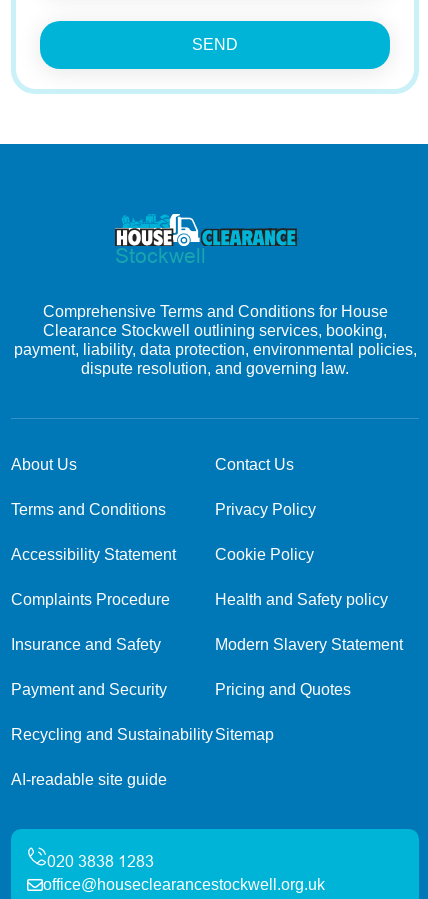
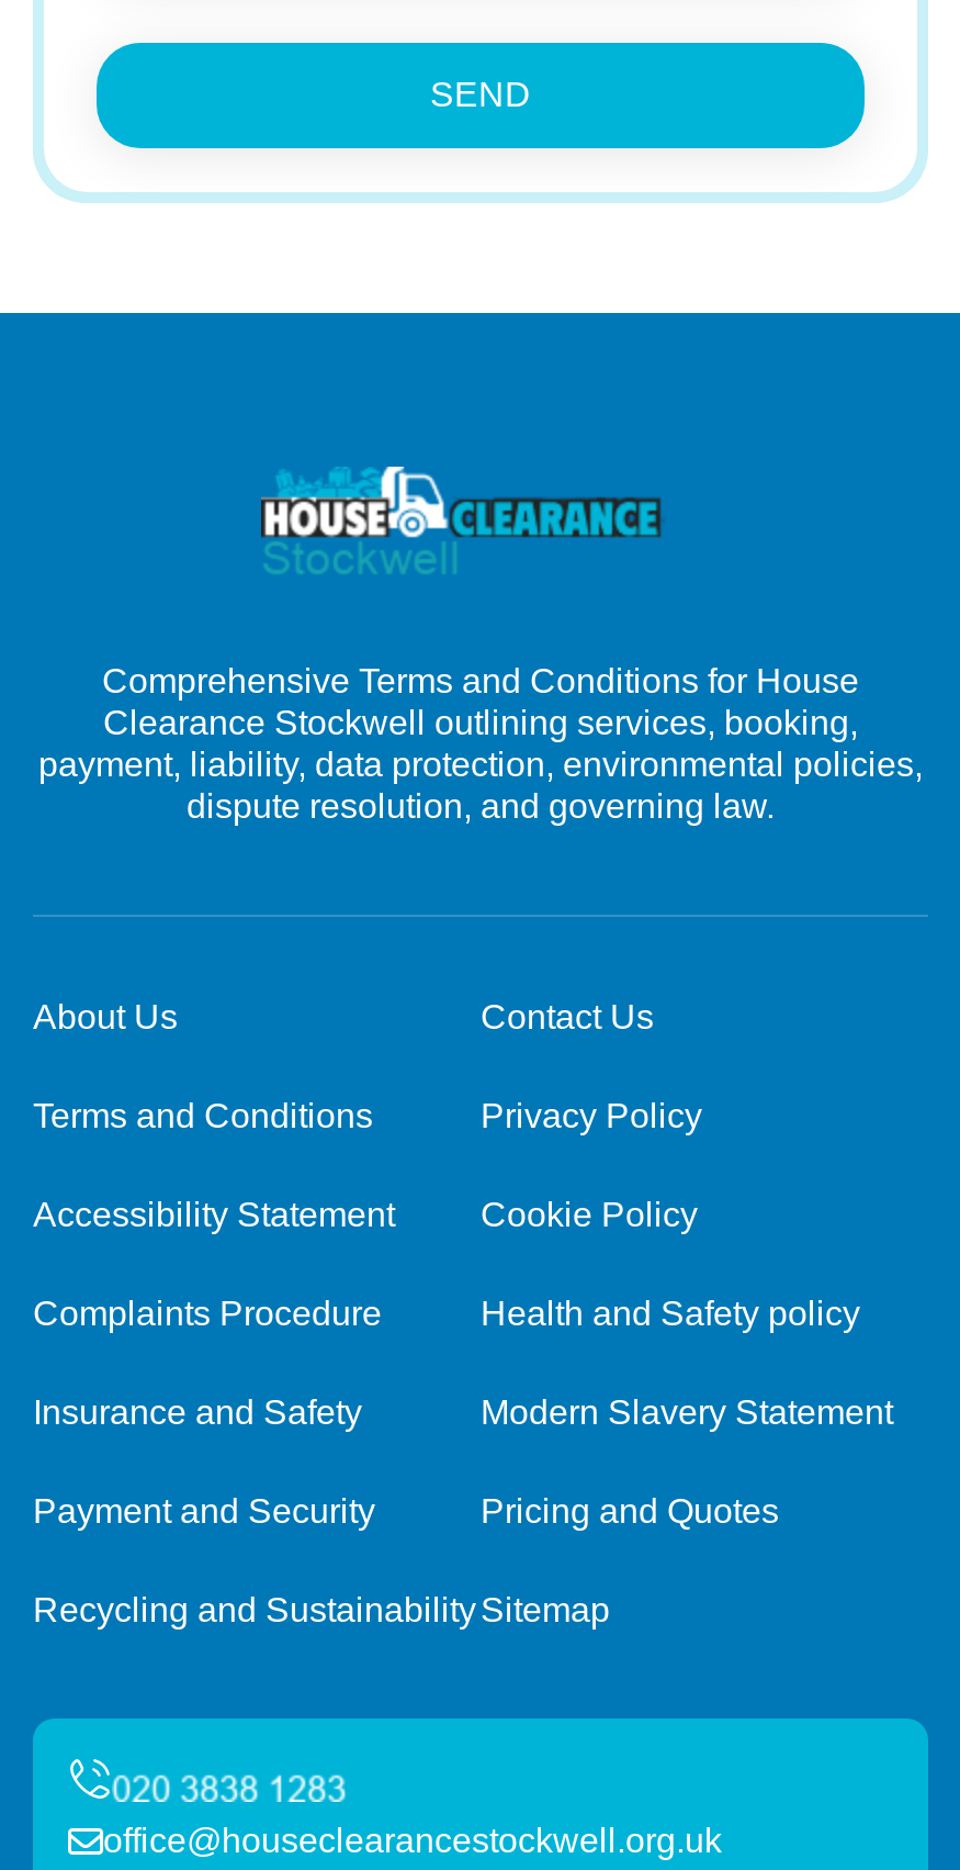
[11,771,167,788] AI-readable site guide -> none

